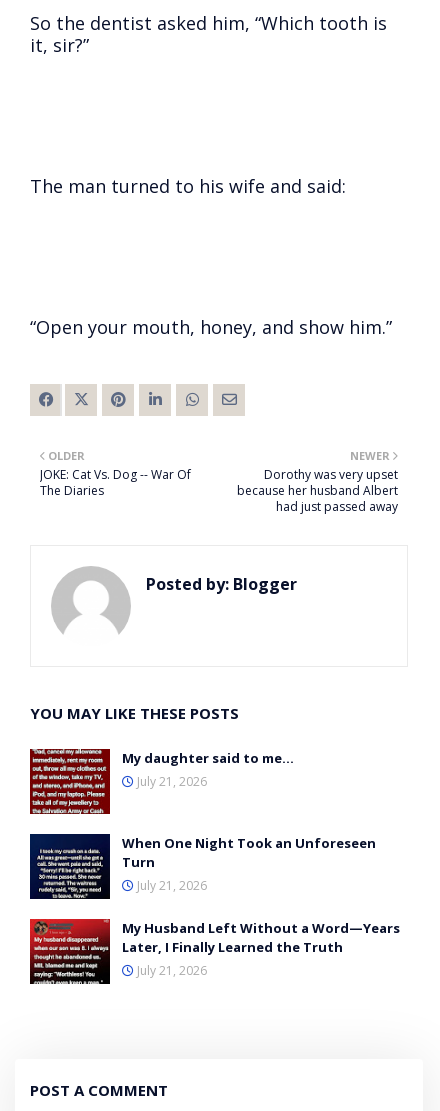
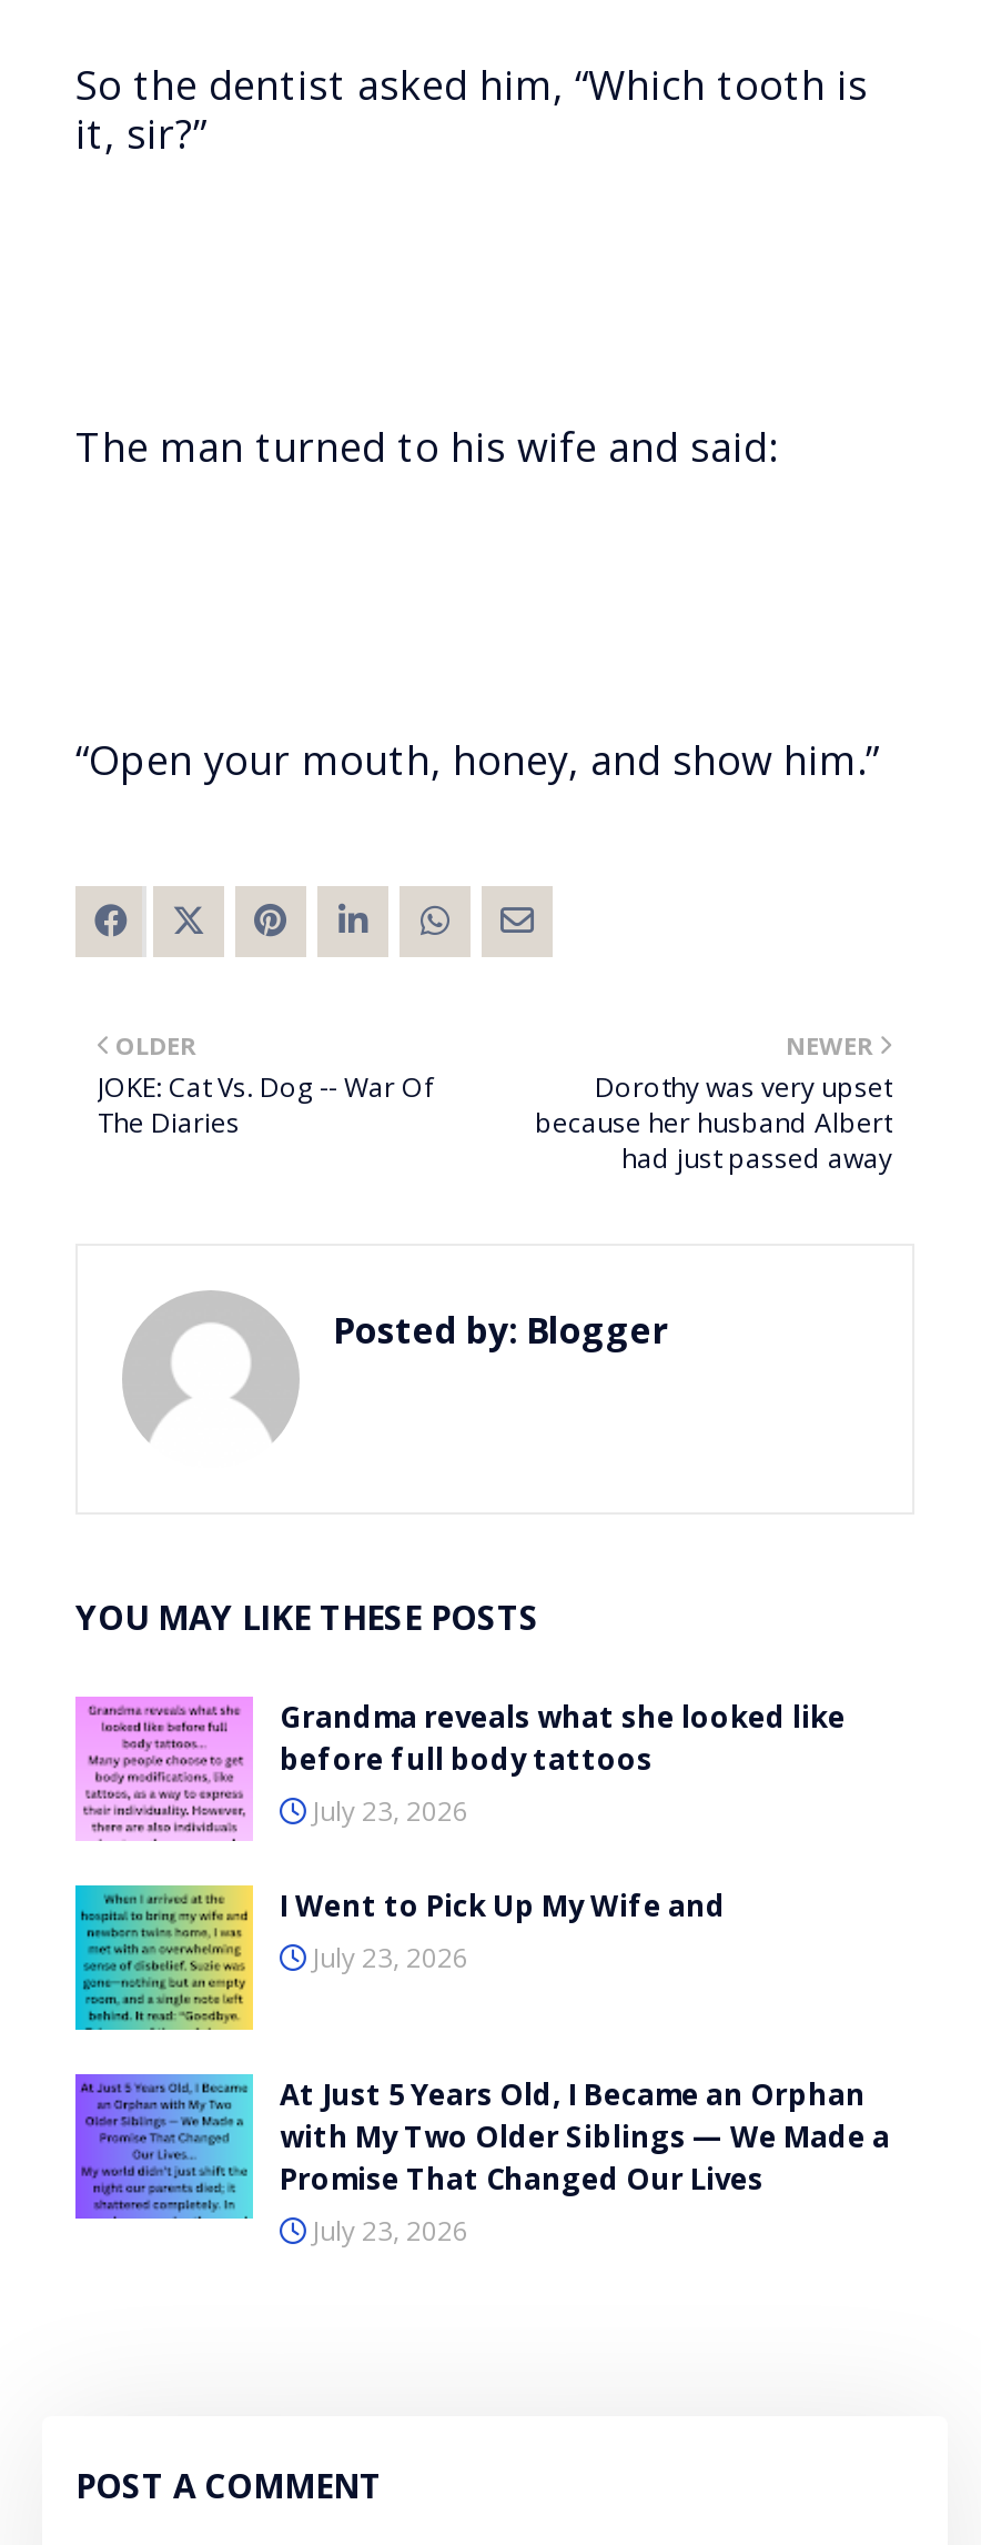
[29,748,294,815] [image] | My daughter said to me… | July 21, 2026 -> [75,1694,846,1841] [image] | Grandma reveals what she looked like | before full body tattoos | July 23, 2026
[29,833,376,900] [image] | When One Night Took an Unforeseen | Turn | July 21, 2026 -> [73,1883,726,2032] [image] | I Went to Pick Up My Wife and | July 23, 2026
[29,918,400,985] [image] | My Husband Left Without a Word—Years | Later, I Finally Learned the Truth | July 21, 2026 -> [73,2072,890,2249] [image] | At Just 5 Years Old, I Became an Orphan | with My Two Older Siblings — We Made a | Promise That Changed Our Lives | July 23, 2026

